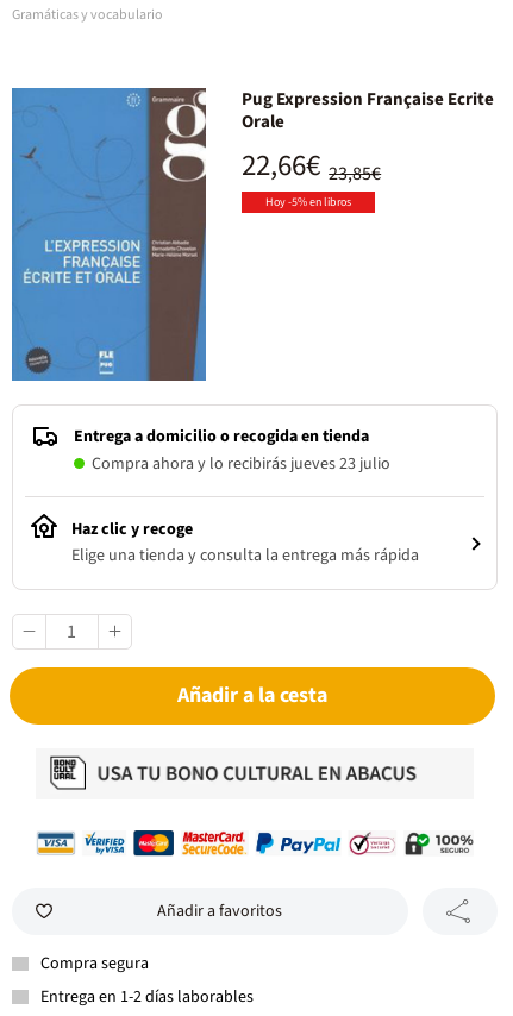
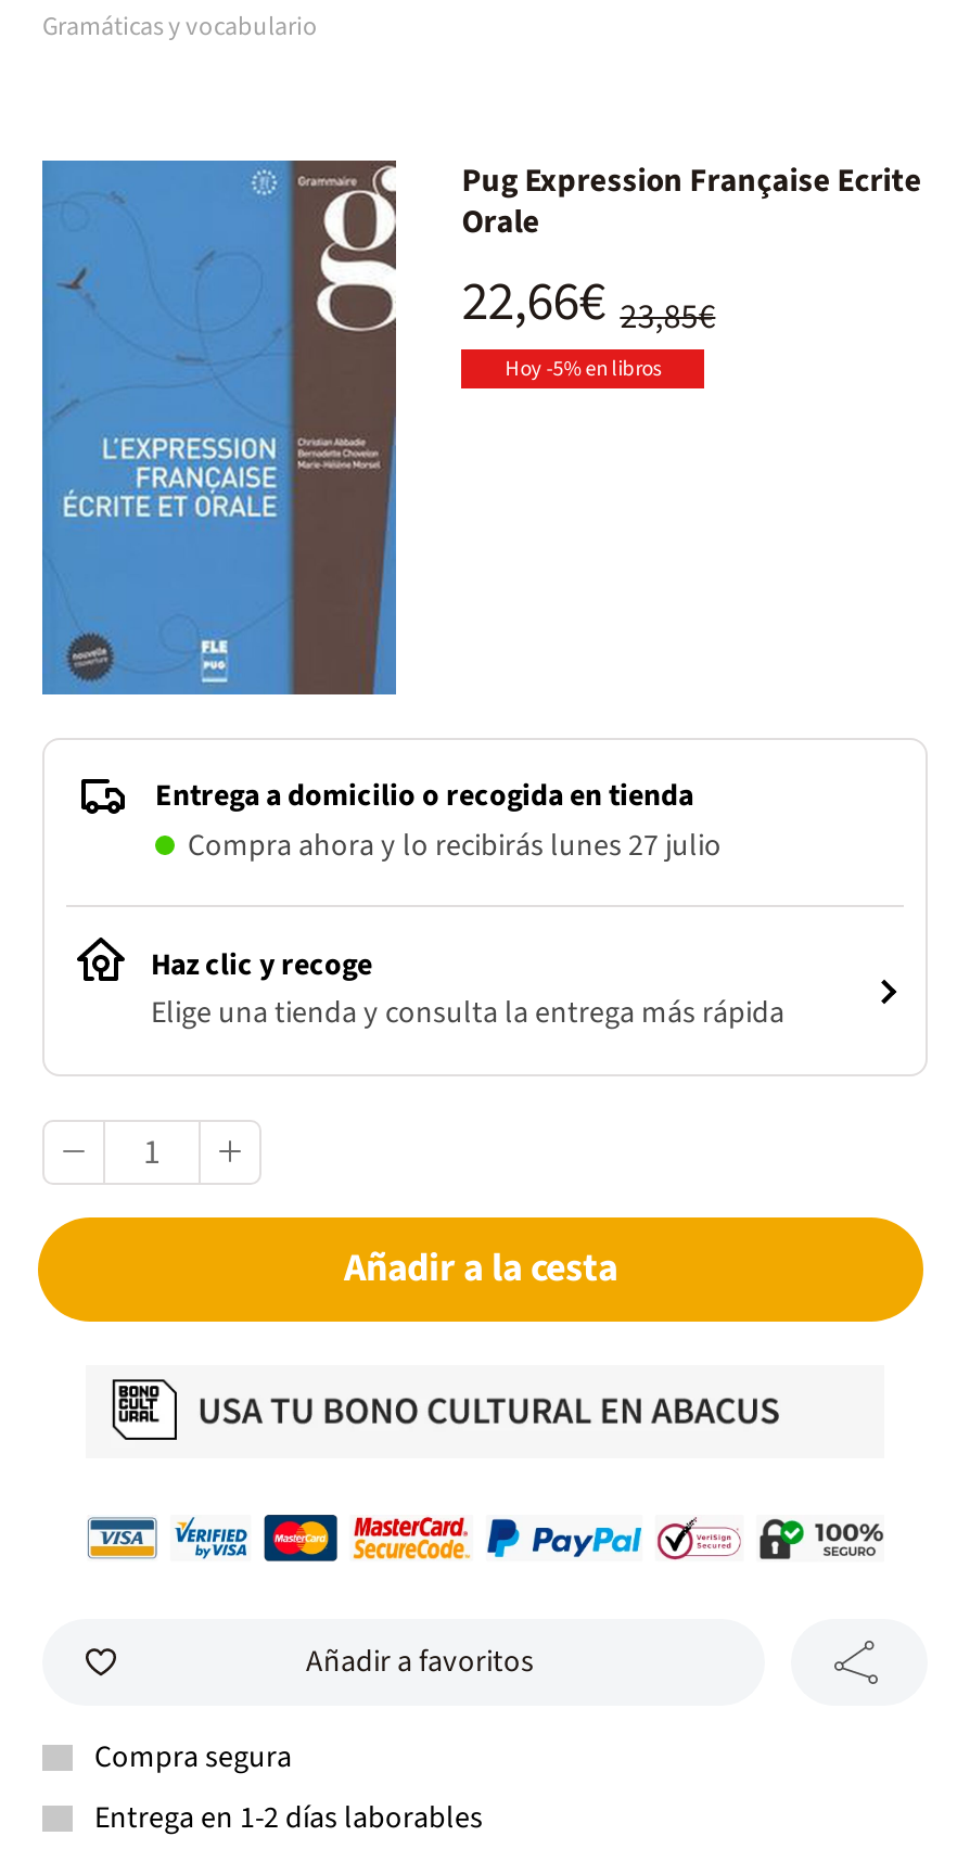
[92,452,390,476] Compra ahora y lo recibirás jueves 23 julio -> [188,825,722,868] Compra ahora y lo recibirás lunes 27 julio

